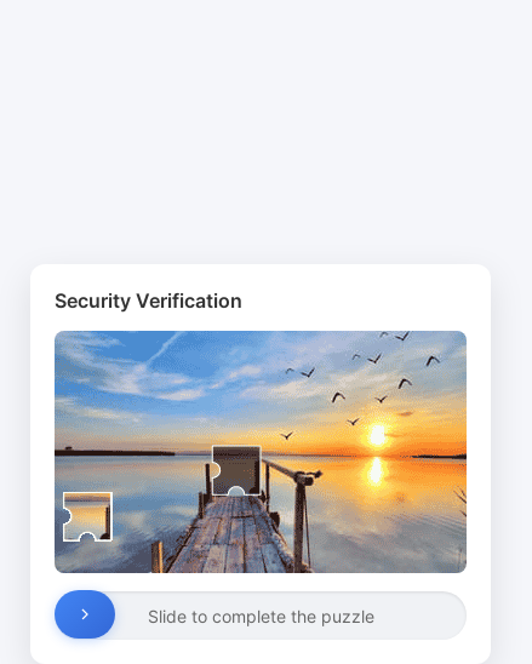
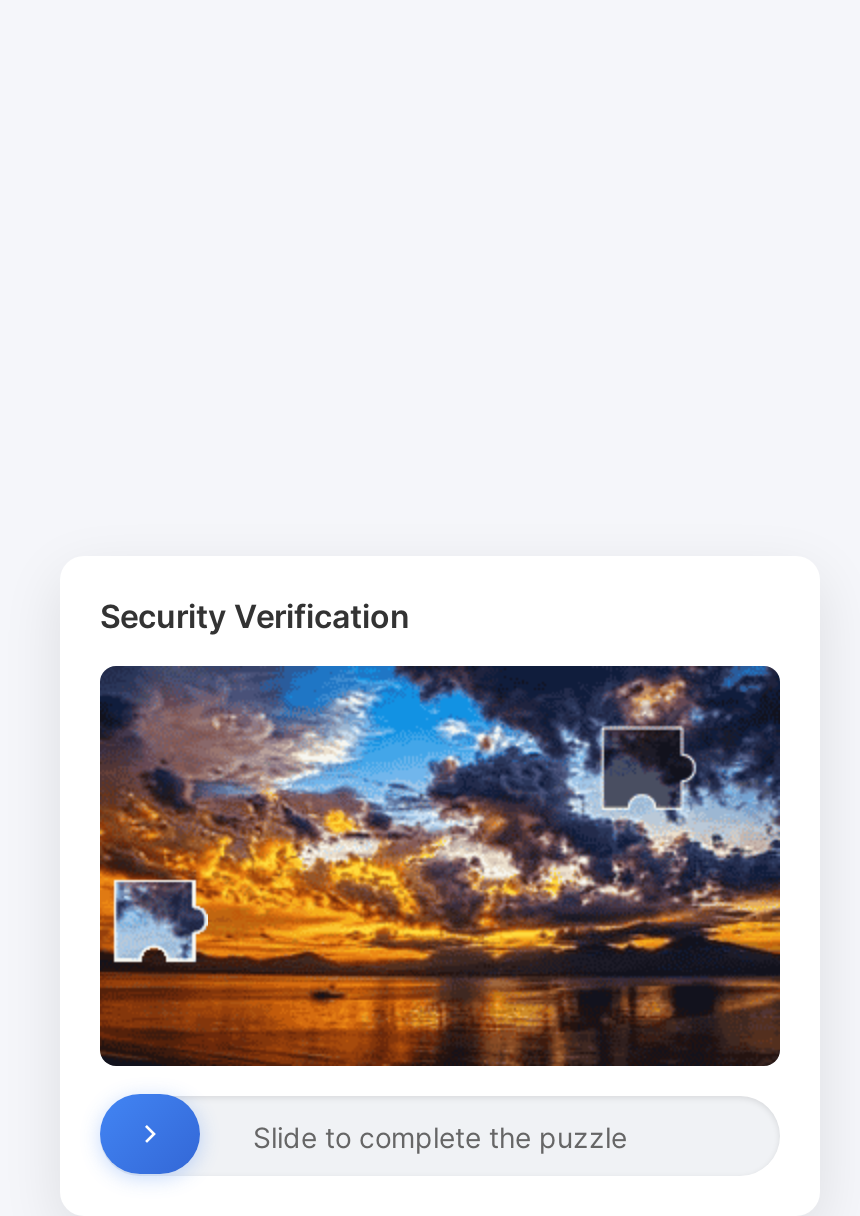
[53,330,468,574] [image] -> [98,664,782,1068] [image]

